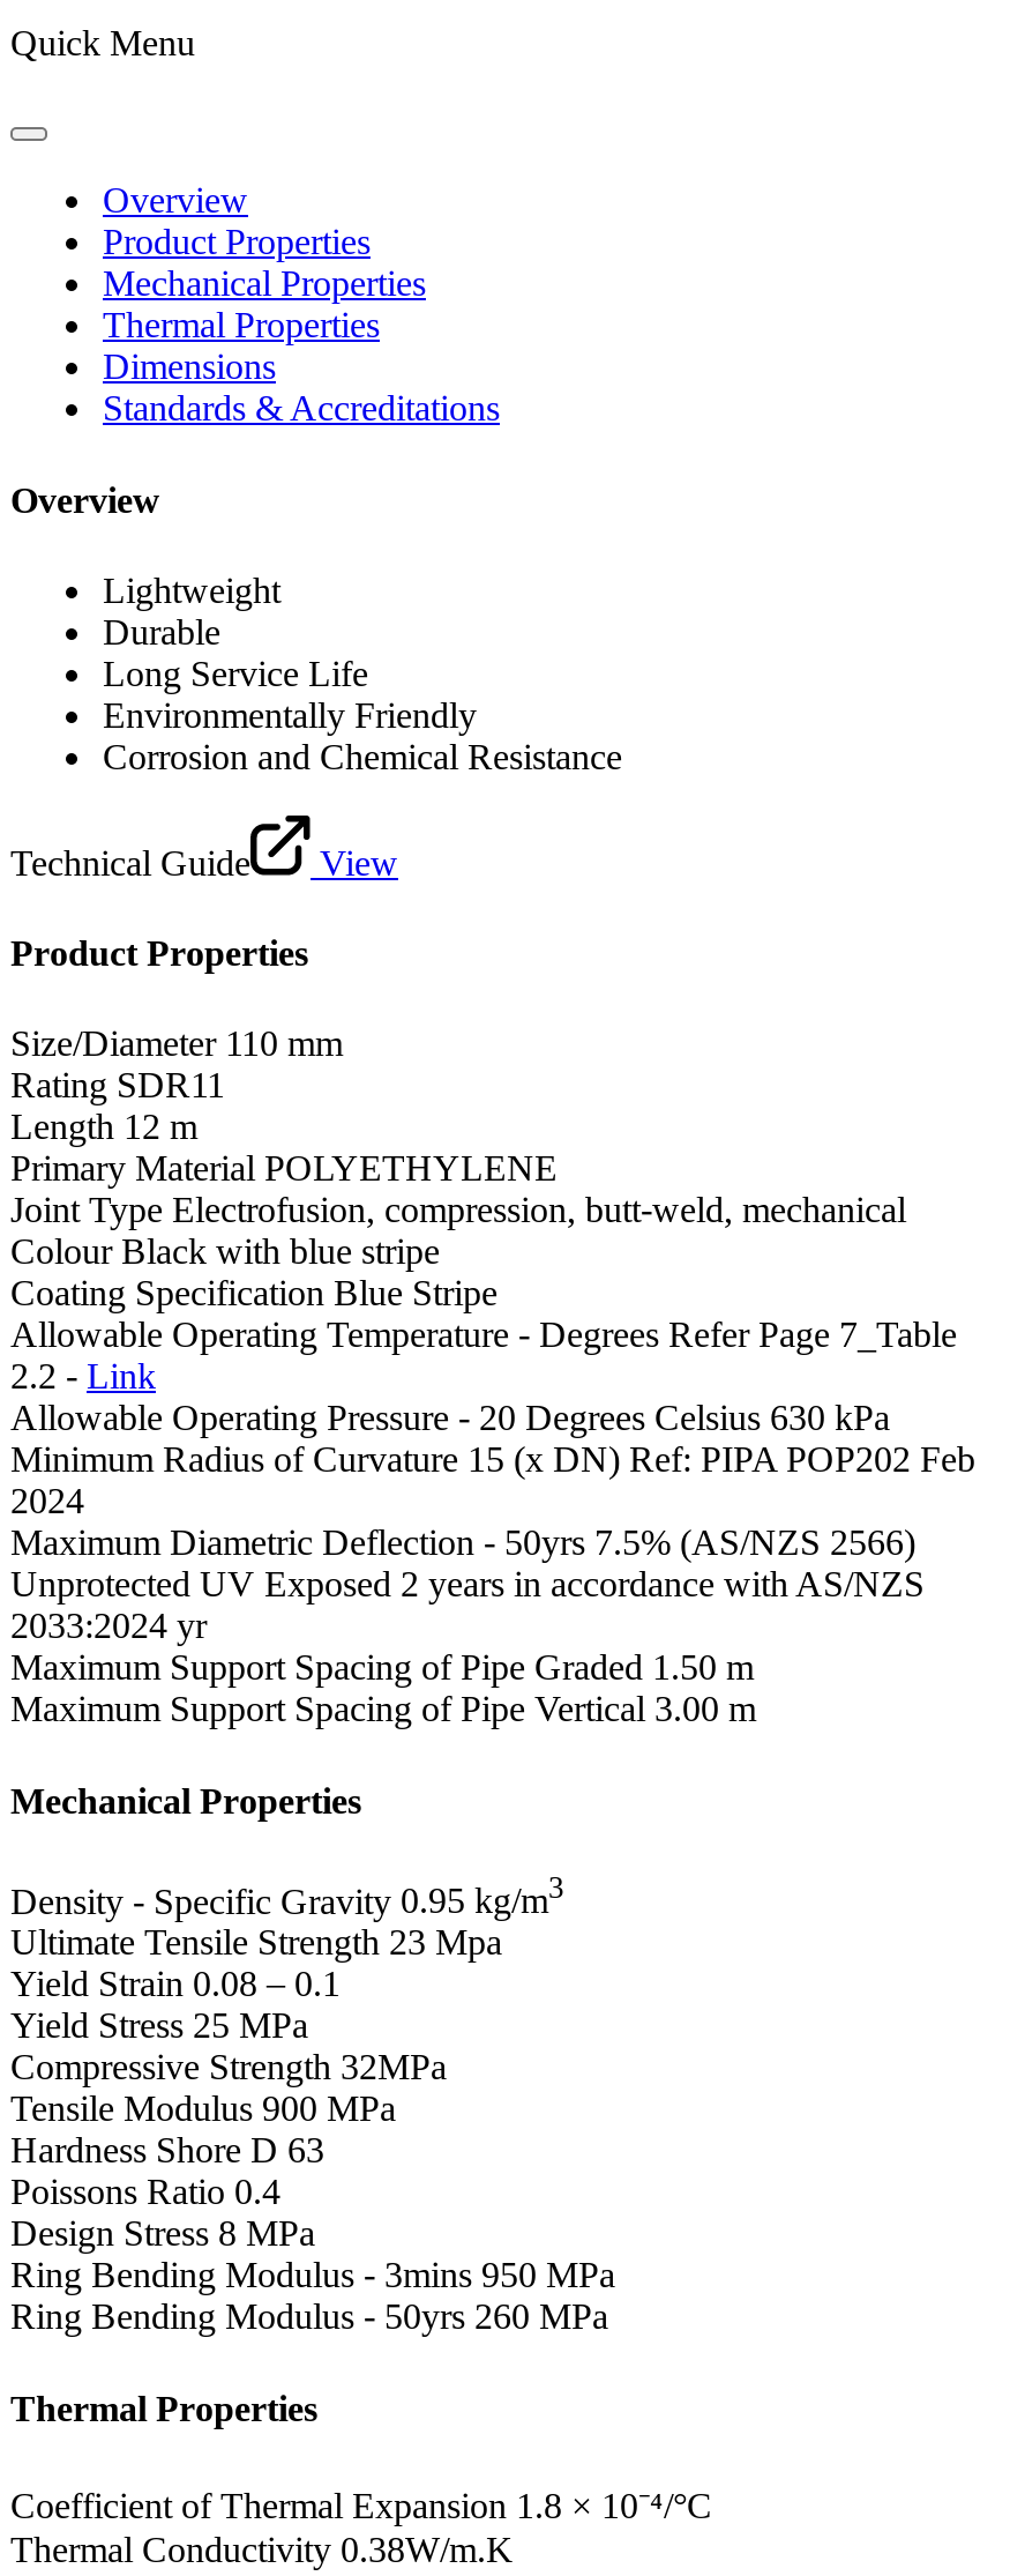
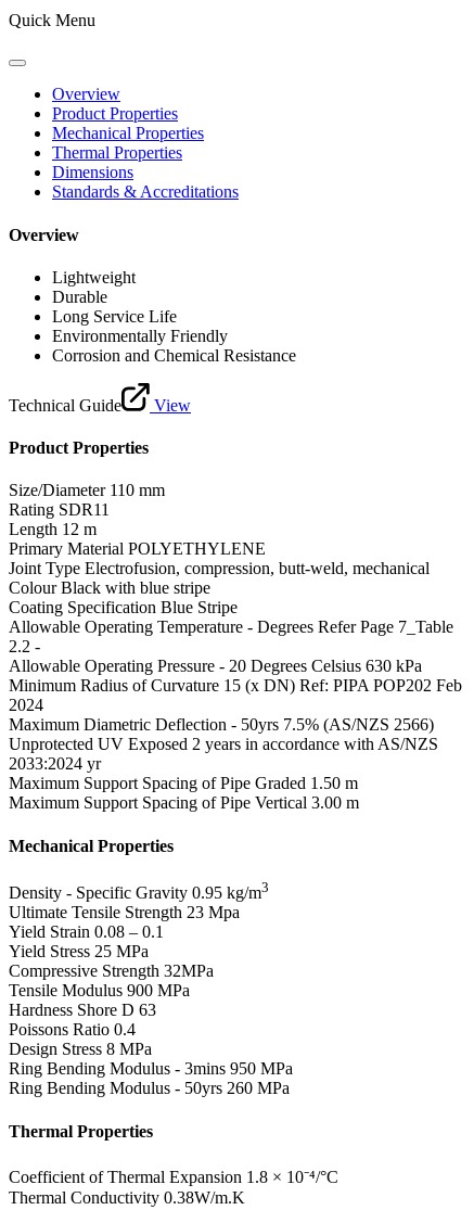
[10,1357,156,1397] 2.2 - Link -> [9,638,40,656] 2.2 -

